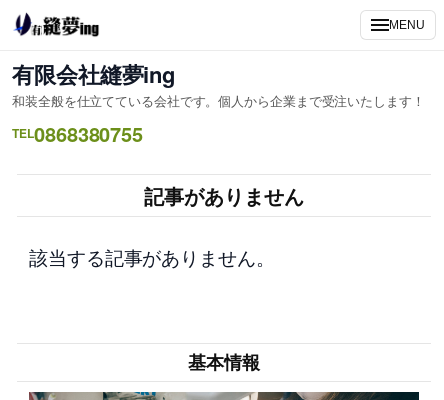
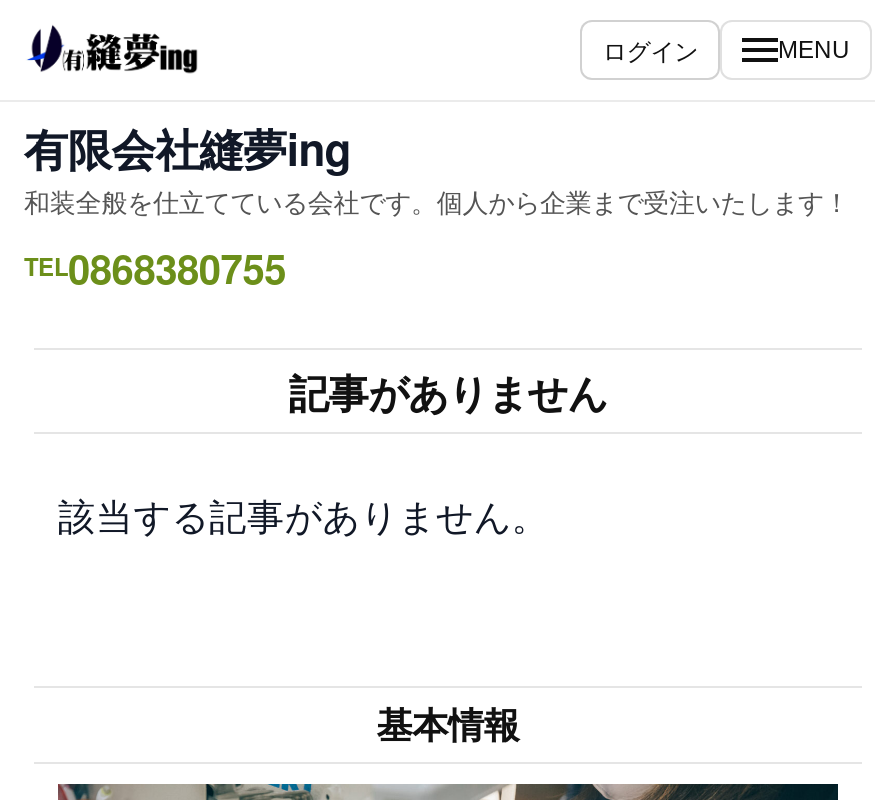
none -> [603,32,698,66] ログイン

